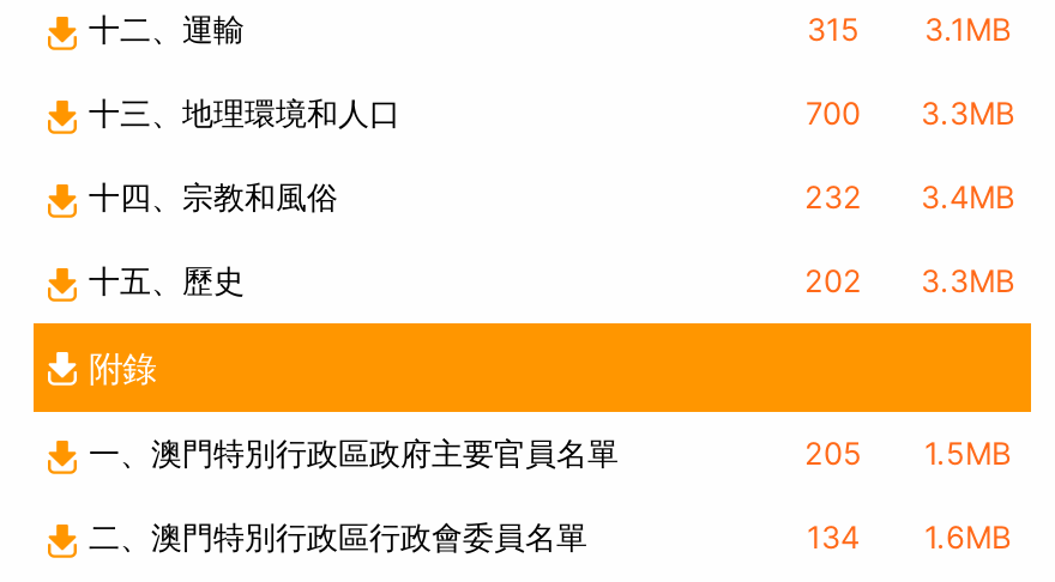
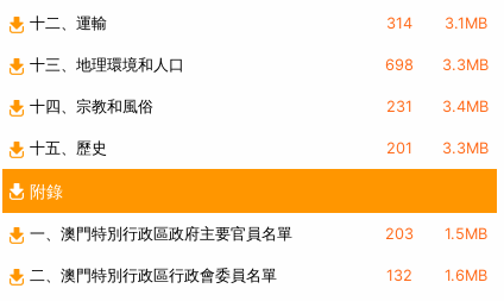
[807,12,1011,48] 315 3.1MB -> [386,15,487,32] 314 3.1MB
[806,96,1014,132] 700 3.3MB -> [385,56,489,74] 698 3.3MB
[804,180,1014,216] 232 3.4MB -> [386,98,489,116] 231 3.4MB
[804,264,1014,300] 202 3.3MB -> [386,139,489,157] 201 3.3MB
[804,436,1011,472] 205 1.5MB -> [385,225,487,243] 203 1.5MB
[807,520,1011,556] 134 1.6MB -> [386,267,487,285] 132 1.6MB

